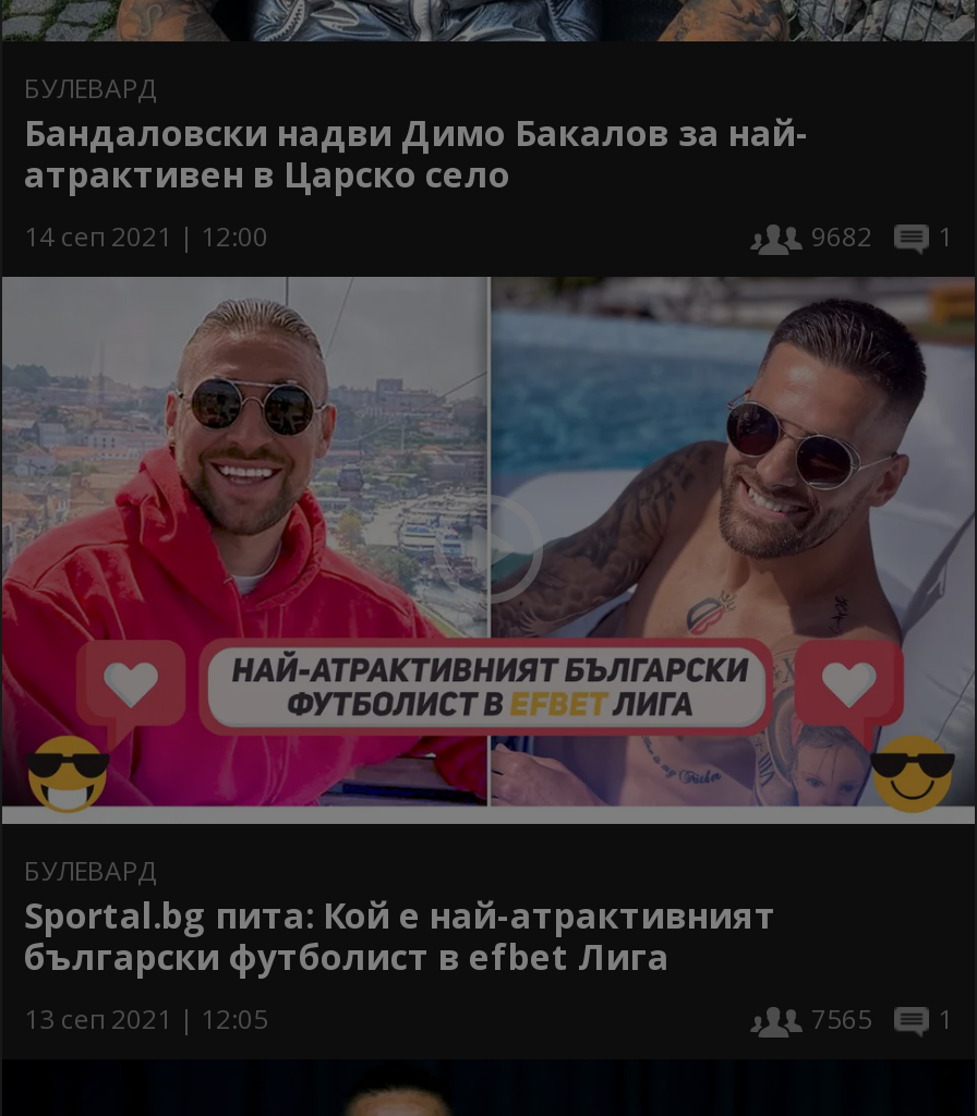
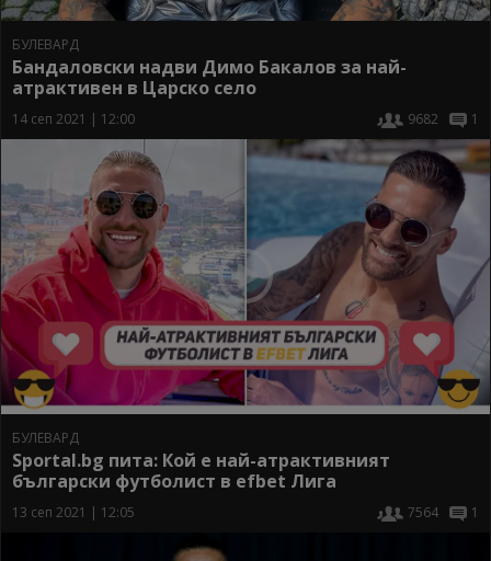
[811,999,953,1036] 7565 1 -> [408,502,479,521] 7564 1

